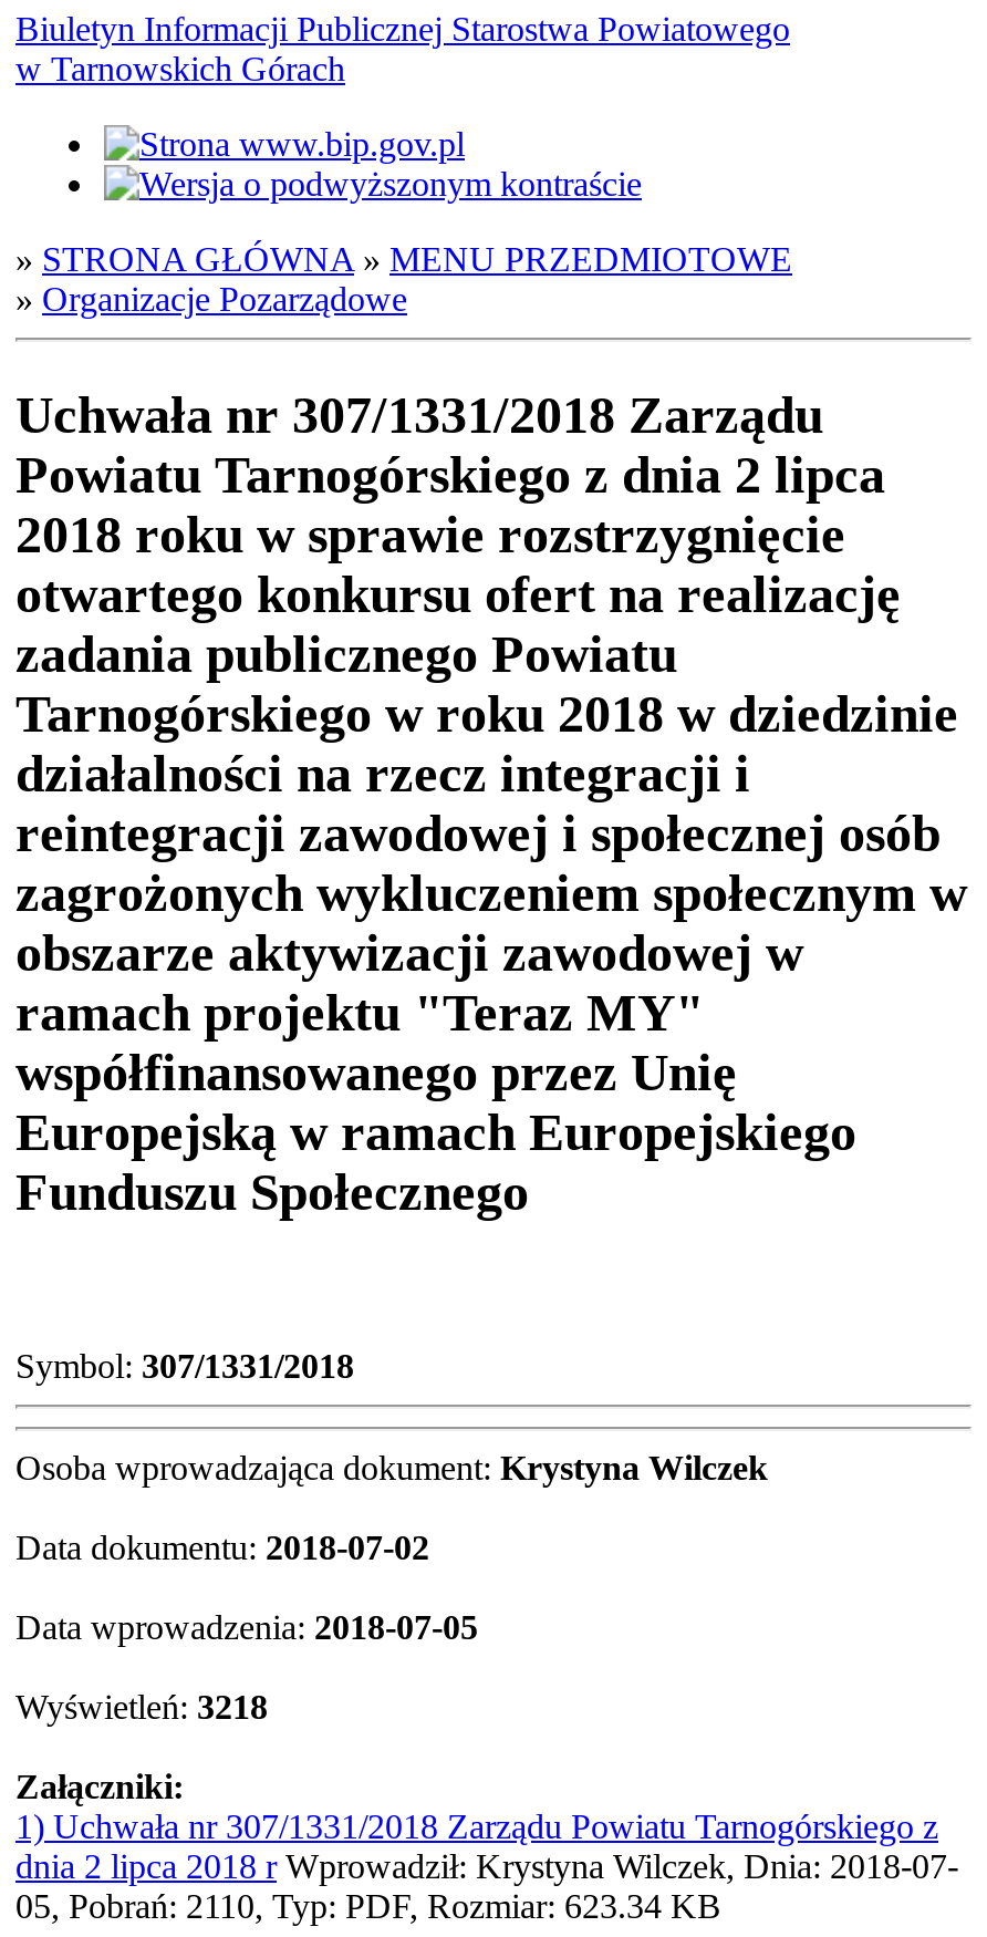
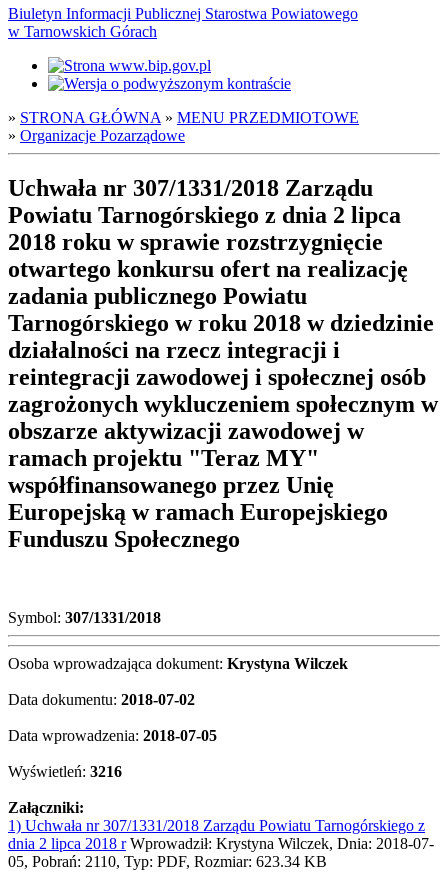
[15,1688,268,1725] Wyświetleń: 3218 -> [8,763,122,780] Wyświetleń: 3216

